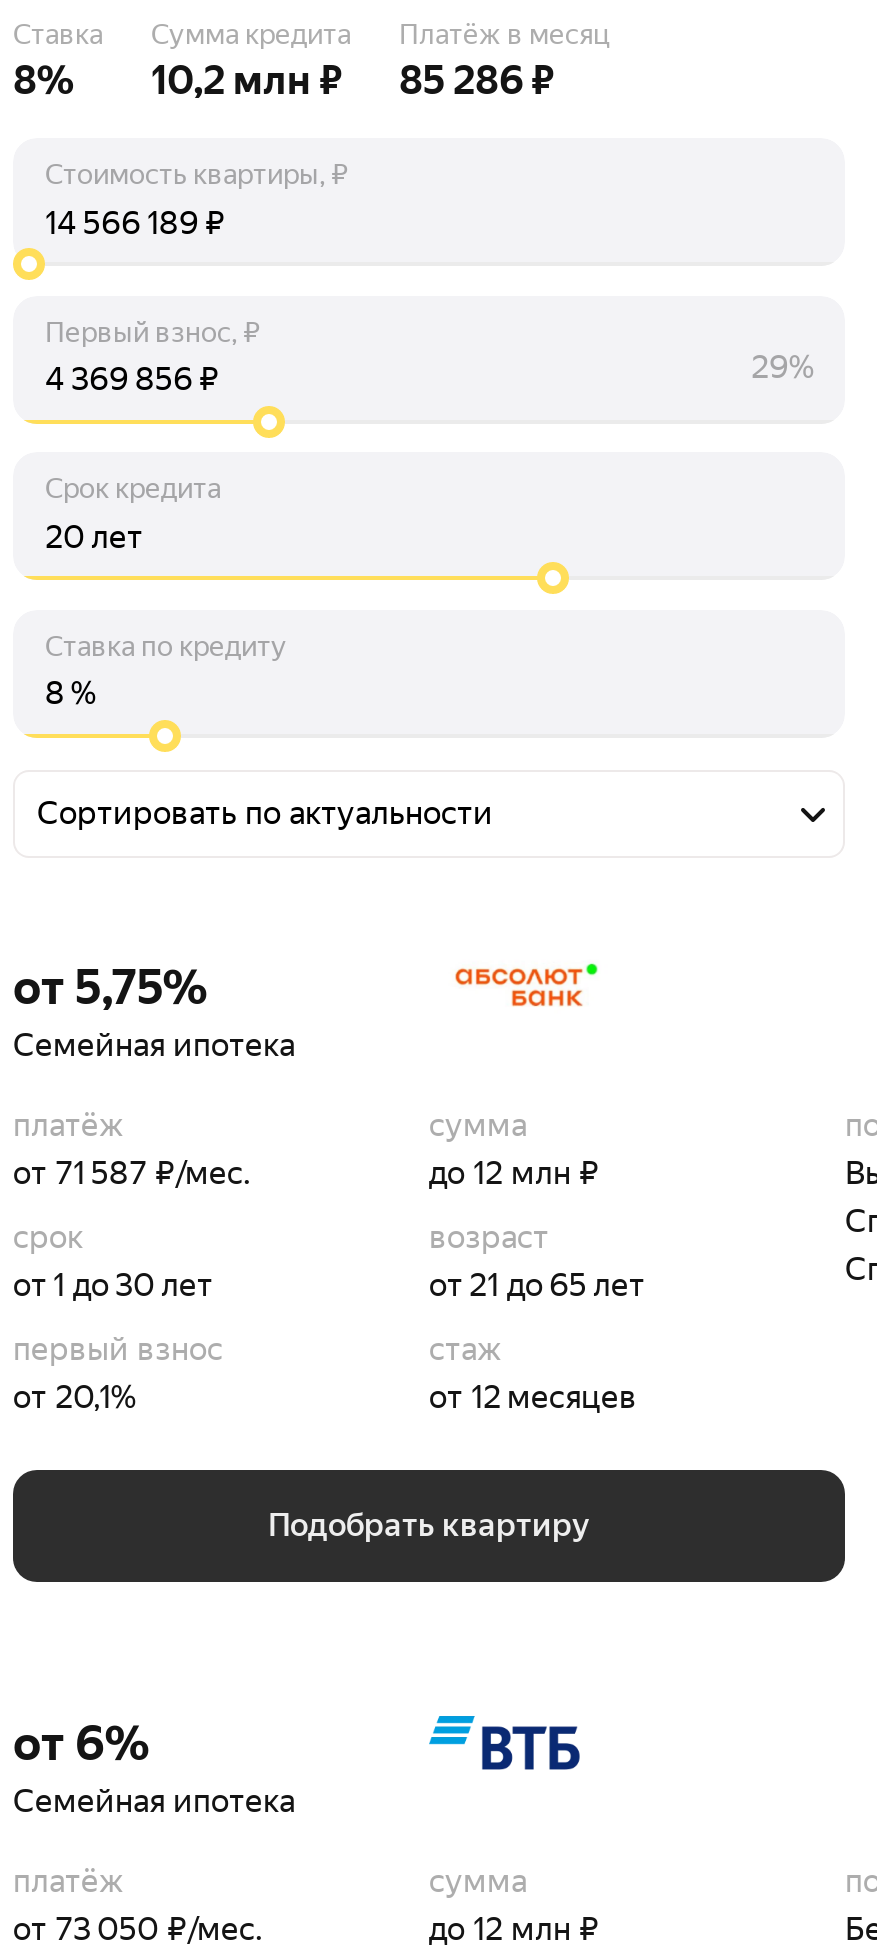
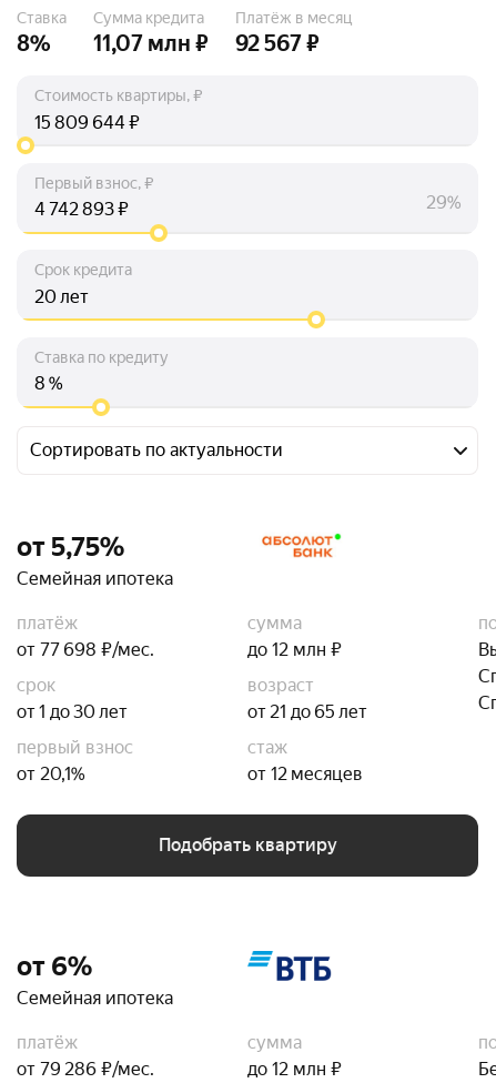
[151,56,343,104] 10,2 млн ₽ -> [93,30,209,57] 11,07 млн ₽
[399,56,555,104] 85 286 ₽ -> [235,30,320,57] 92 567 ₽
[13,1154,251,1192] от 71 587 ₽/мес. -> [17,639,154,660] от 77 698 ₽/мес.
[13,1910,263,1948] от 73 050 ₽/мес. -> [17,1059,154,1080] от 79 286 ₽/мес.

